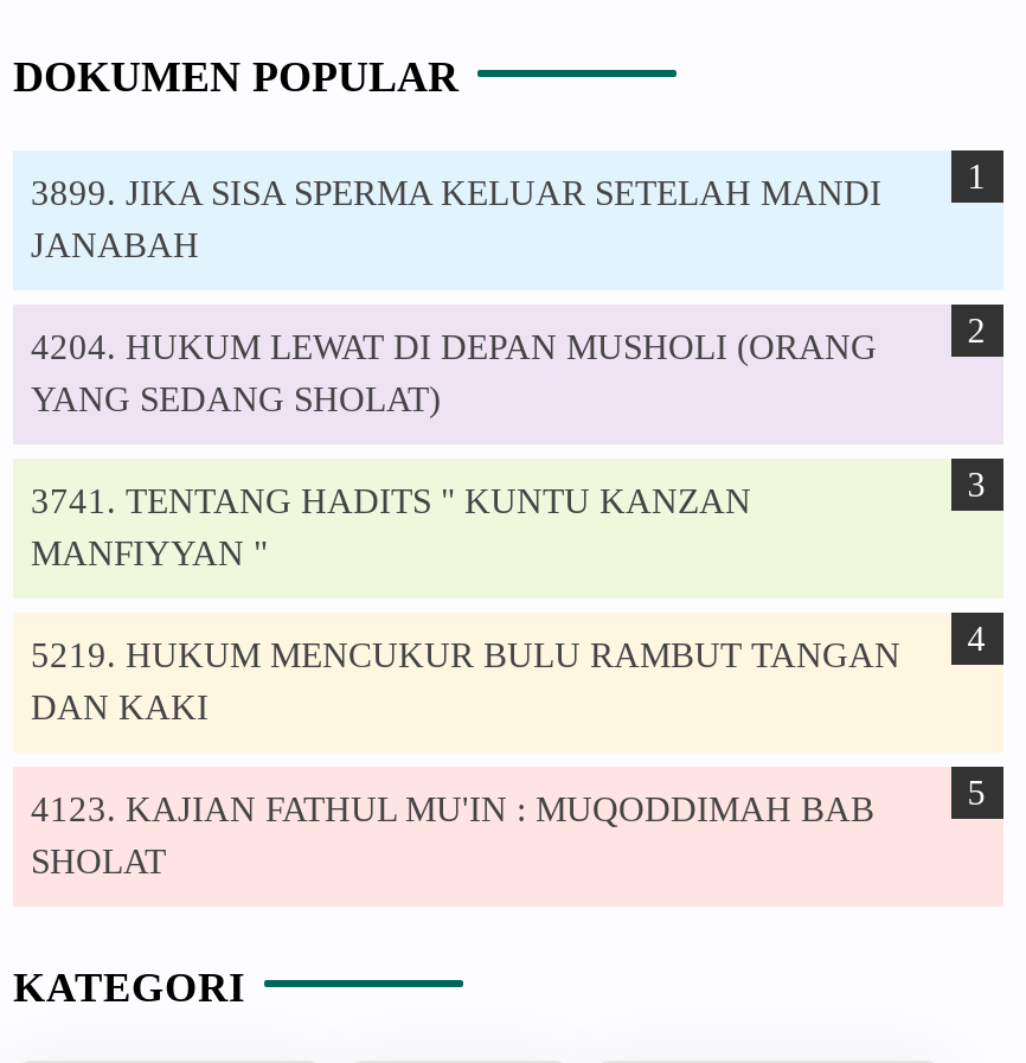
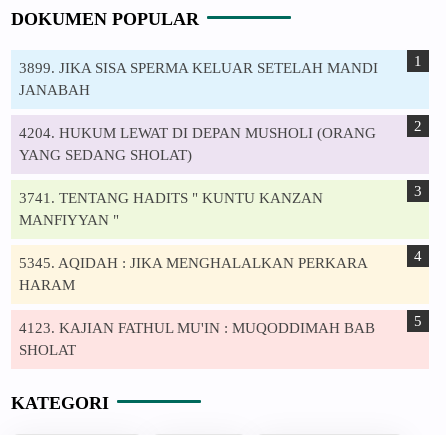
[31,637,900,727] 5219. HUKUM MENCUKUR BULU RAMBUT TANGAN | DAN KAKI -> [18,255,366,293] 5345. AQIDAH : JIKA MENGHALALKAN PERKARA | HARAM

